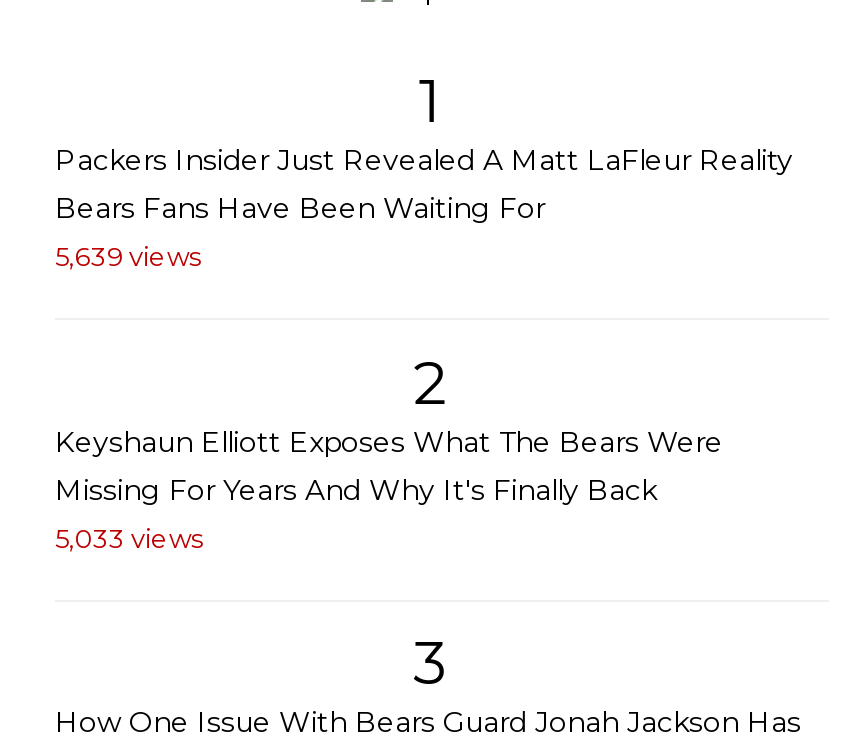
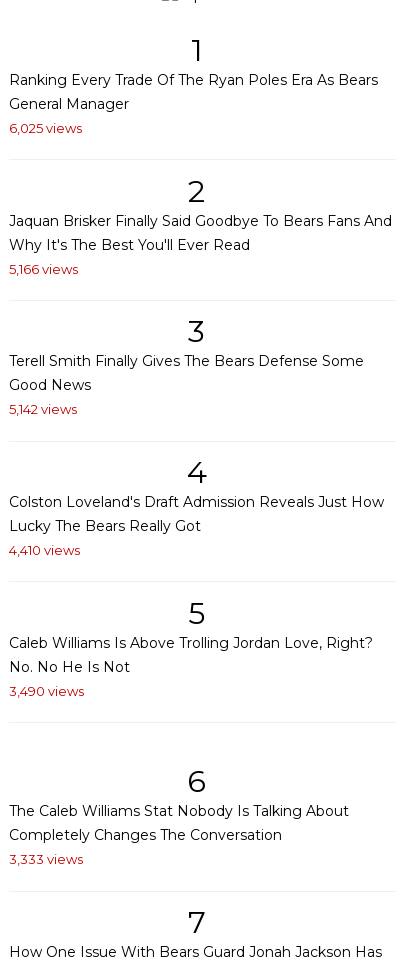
[55,142,793,272] Packers Insider Just Revealed A Matt LaFleur Reality | Bears Fans Have Been Waiting For | 5,639 views -> [9,71,378,136] Ranking Every Trade Of The Ryan Poles Era As Bears | General Manager | 6,025 views
[55,423,723,553] Keyshaun Elliott Exposes What The Bears Were | Missing For Years And Why It's Finally Back | 5,033 views -> [9,212,392,277] Jaquan Brisker Finally Said Goodbye To Bears Fans And | Why It's The Best You'll Ever Read | 5,166 views
none -> [9,352,384,941] Terell Smith Finally Gives The Bears Defense Some | Good News | 5,142 views | 4 | Colston Loveland's Draft Admission Reveals Just How | Lucky The Bears Really Got | 4,410 views | 5 | Caleb Williams Is Above Trolling Jordan Love, Right? | No. No He Is Not | 3,490 views | 6 | The Caleb Williams Stat Nobody Is Talking About | Completely Changes The Conversation | 3,333 views | 7

